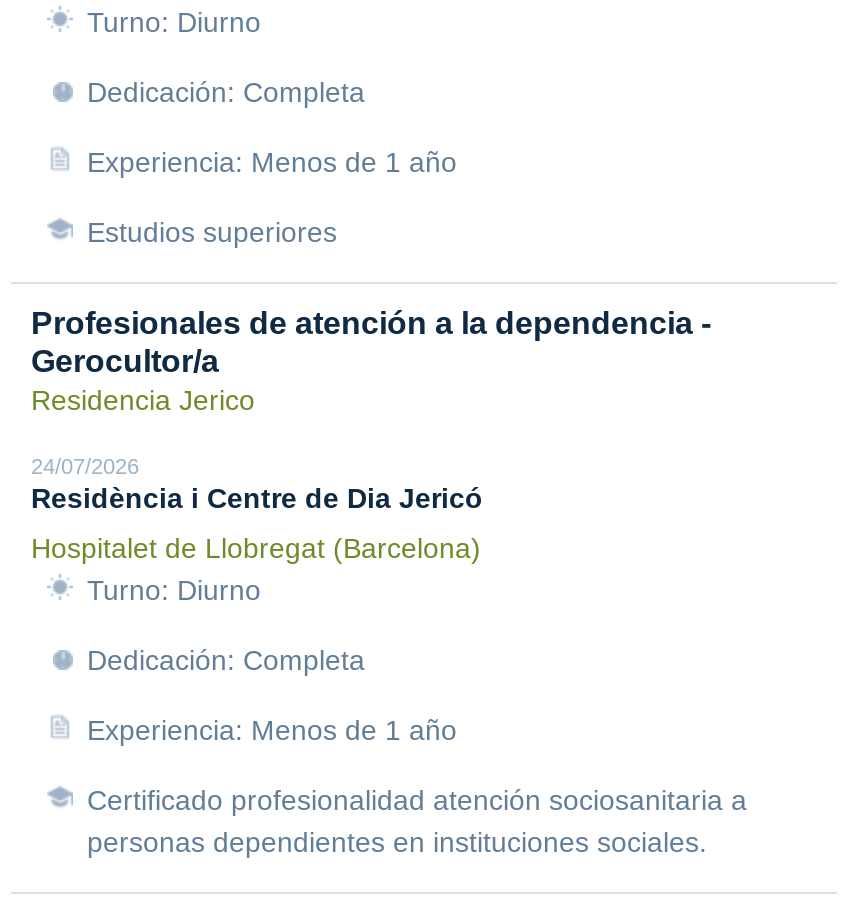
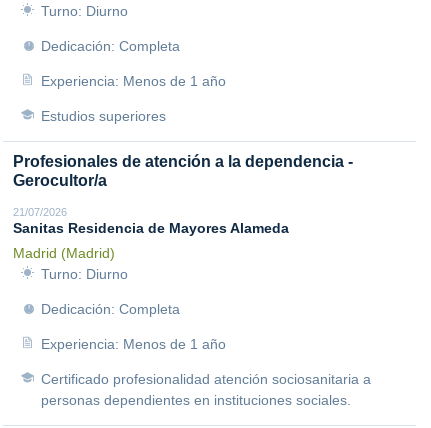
[31,384,483,564] Residencia Jerico | 24/07/2026 | Residència i Centre de Dia Jericó | Hospitalet de Llobregat (Barcelona) -> [13,206,289,261] 21/07/2026 | Sanitas Residencia de Mayores Alameda | Madrid (Madrid)

